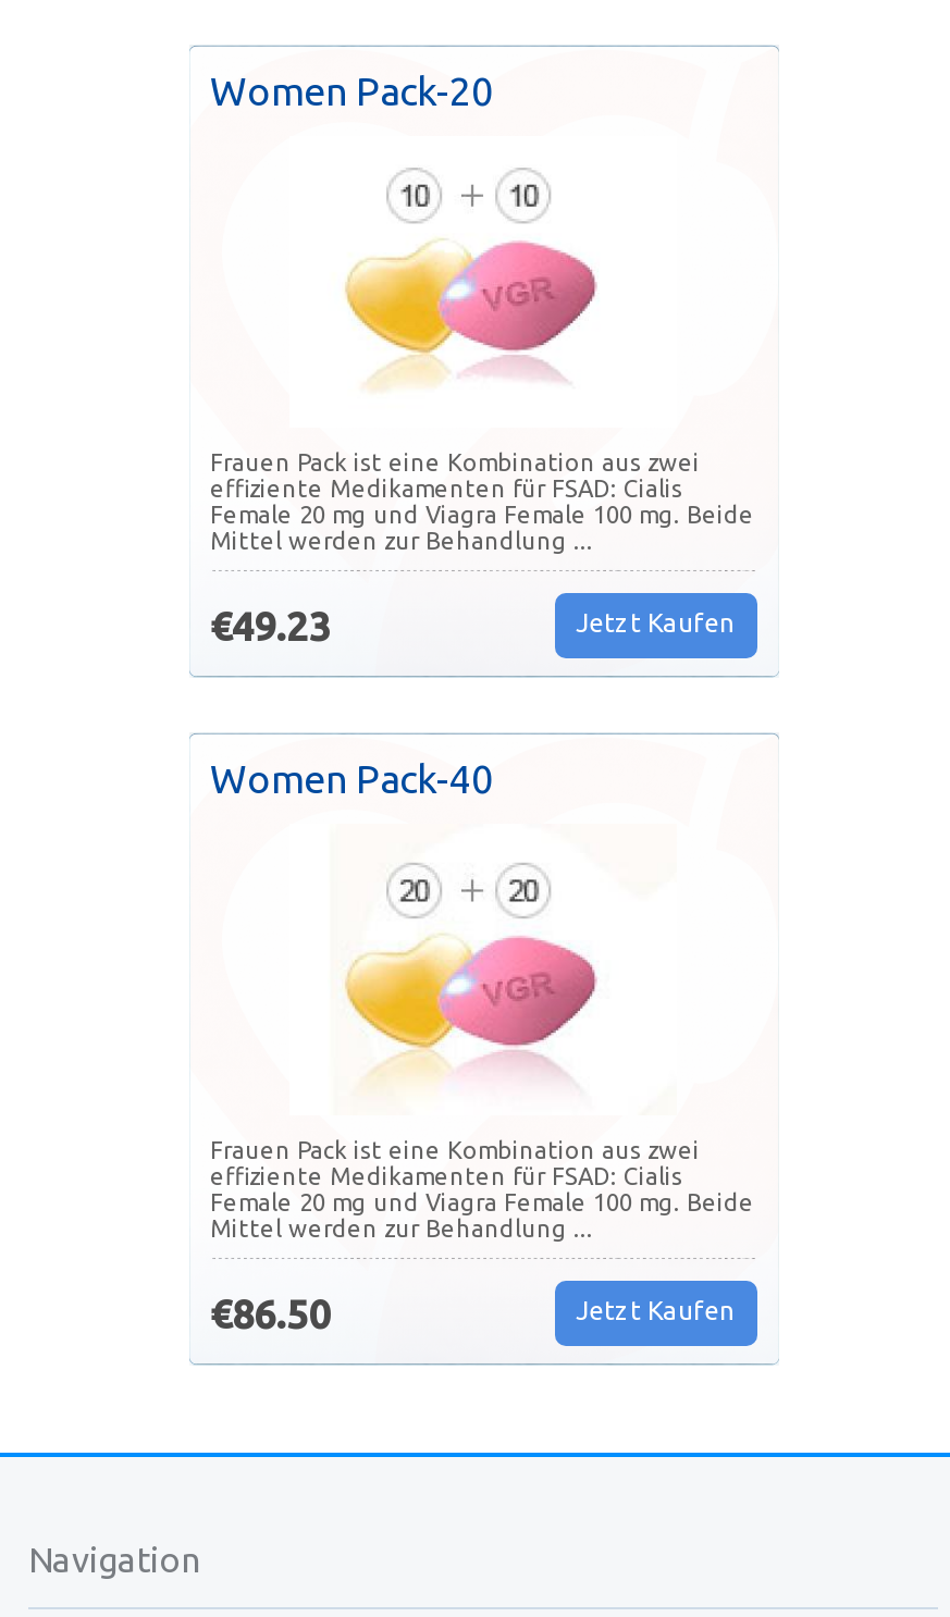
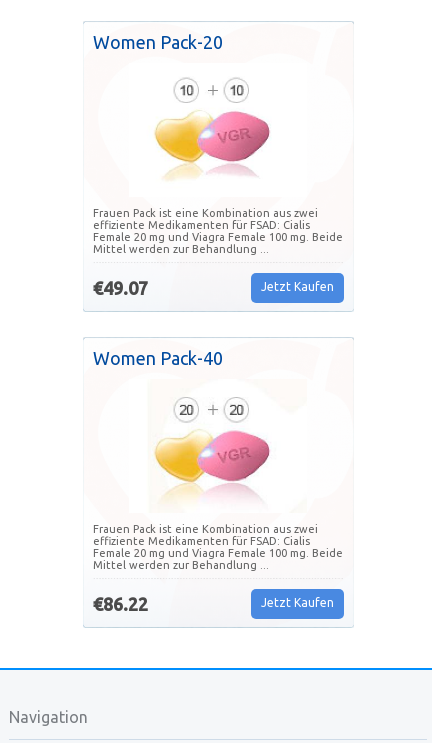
[210,603,330,646] €49.23 -> [92,277,147,297] €49.07
[210,1291,330,1334] €86.50 -> [92,593,147,613] €86.22

